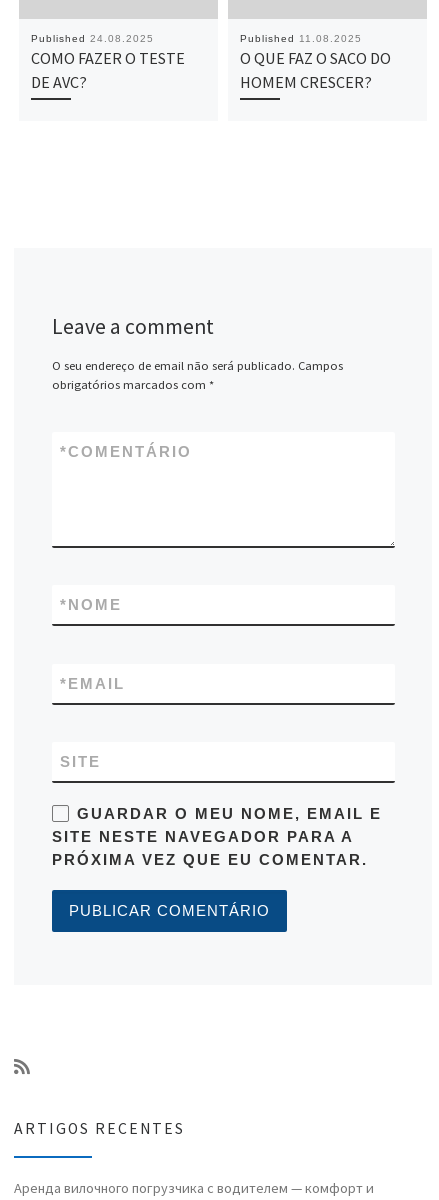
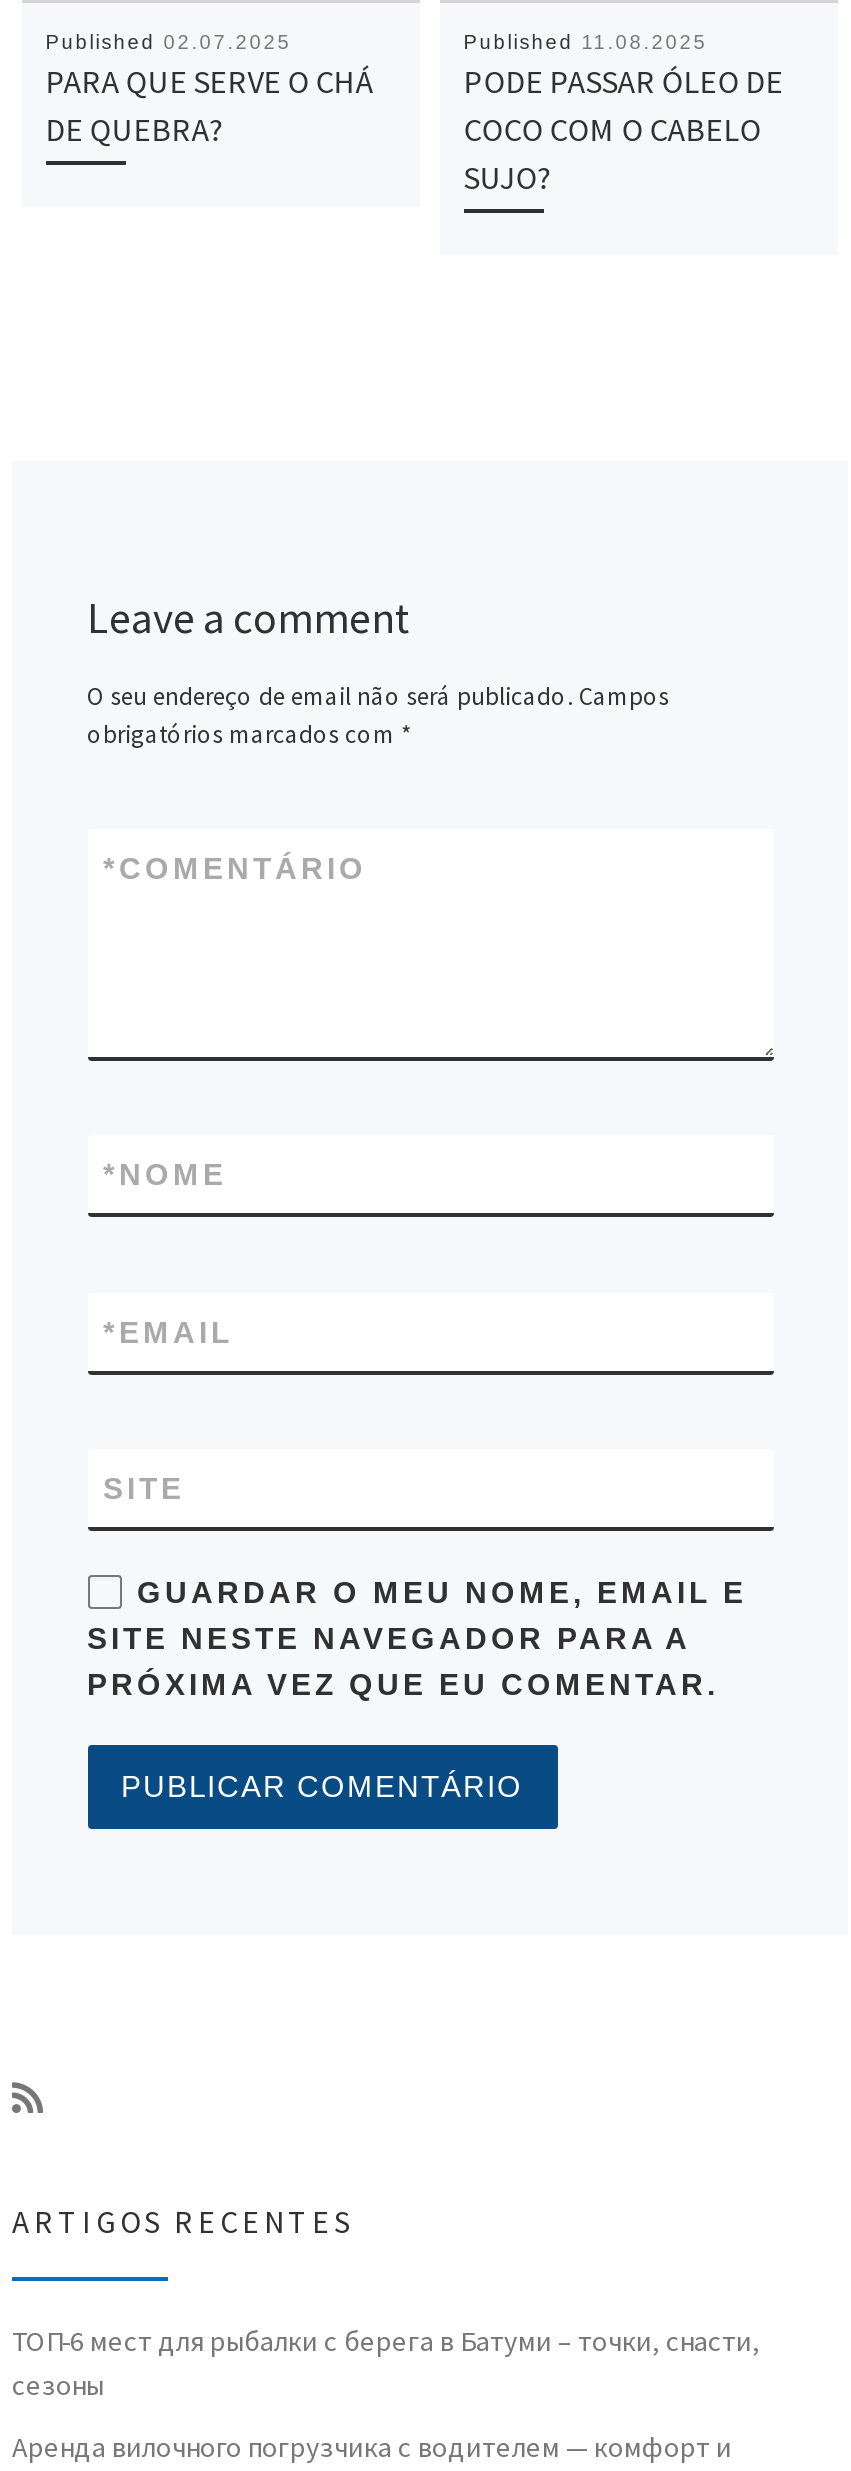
[31,33,185,92] Published 24.08.2025 | COMO FAZER O TESTE | DE AVC? -> [45,31,373,149] Published 02.07.2025 | PARA QUE SERVE O CHÁ | DE QUEBRA?
[240,48,391,92] O QUE FAZ O SACO DO | HOMEM CRESCER? -> [463,61,783,197] PODE PASSAR ÓLEO DE | COCO COM O CABELO | SUJO?
none -> [12,2323,760,2403] ТОП-6 мест для рыбалки с берега в Батуми – точки, снасти, | сезоны

